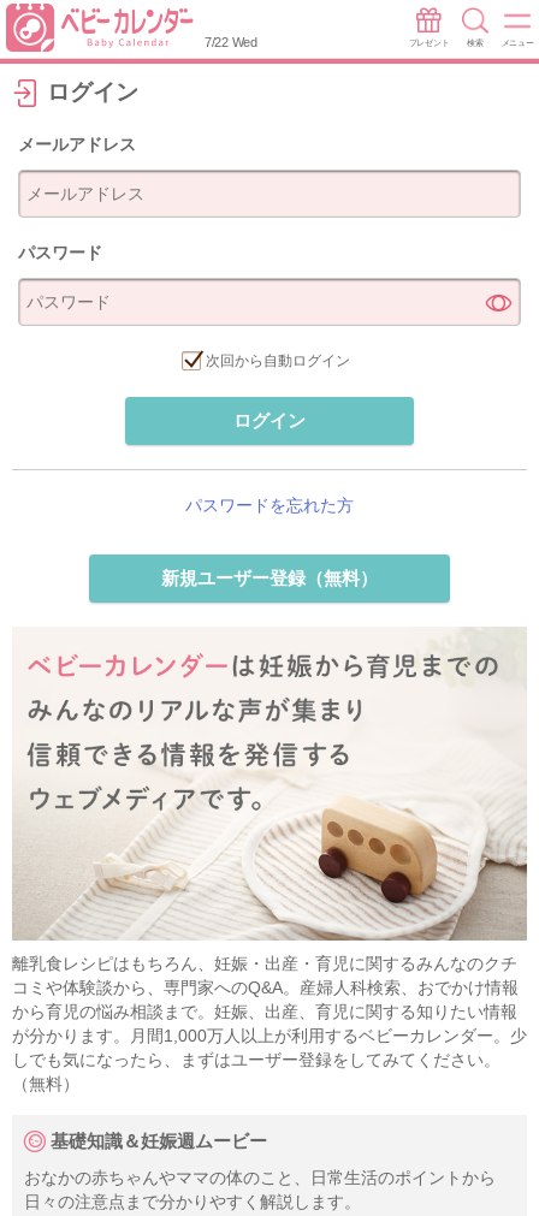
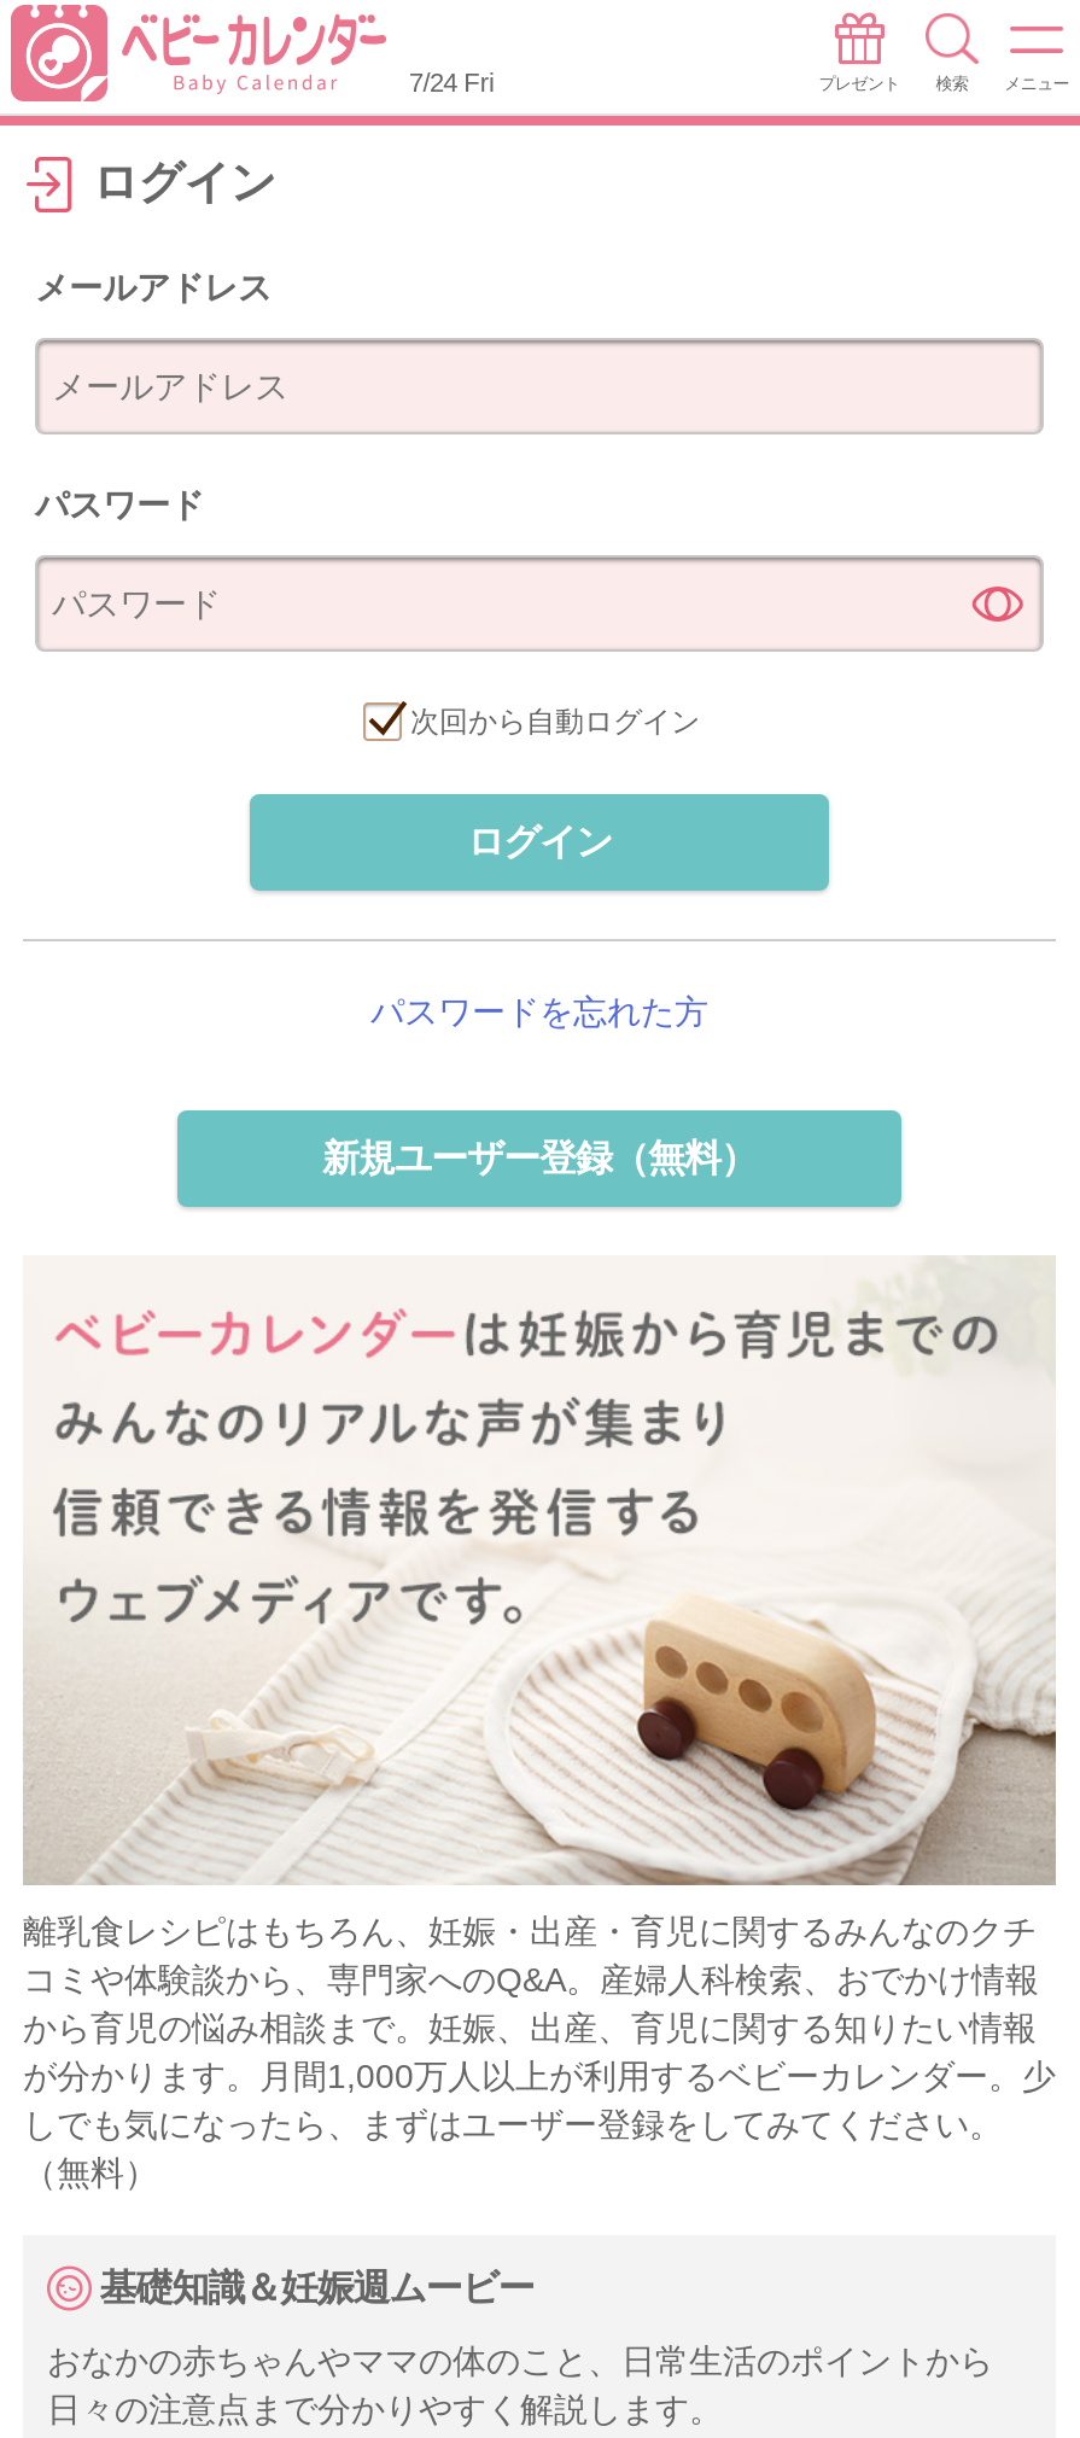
[205,35,257,49] 7/22 Wed -> [409,68,493,97] 7/24 Fri

